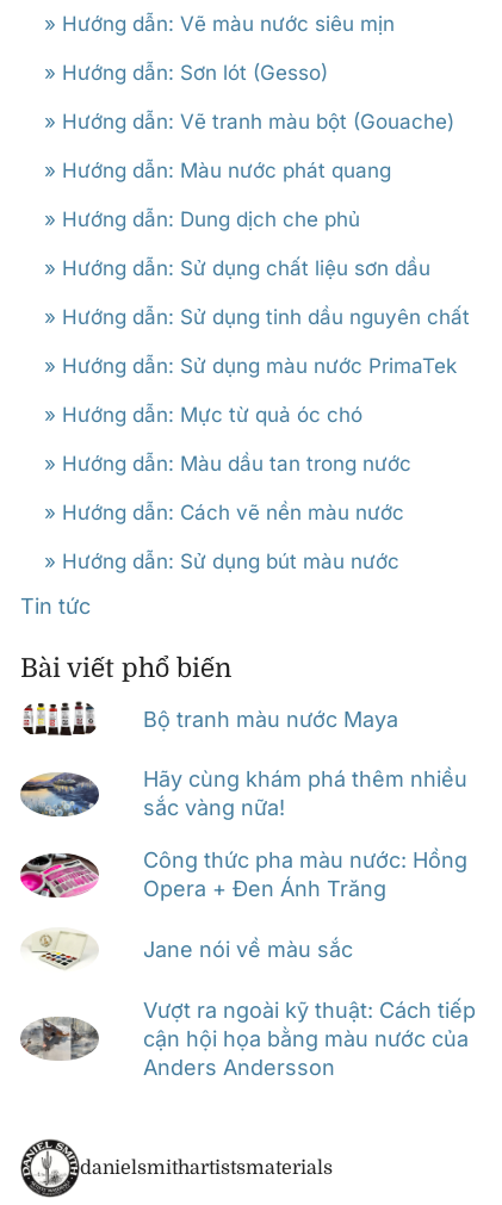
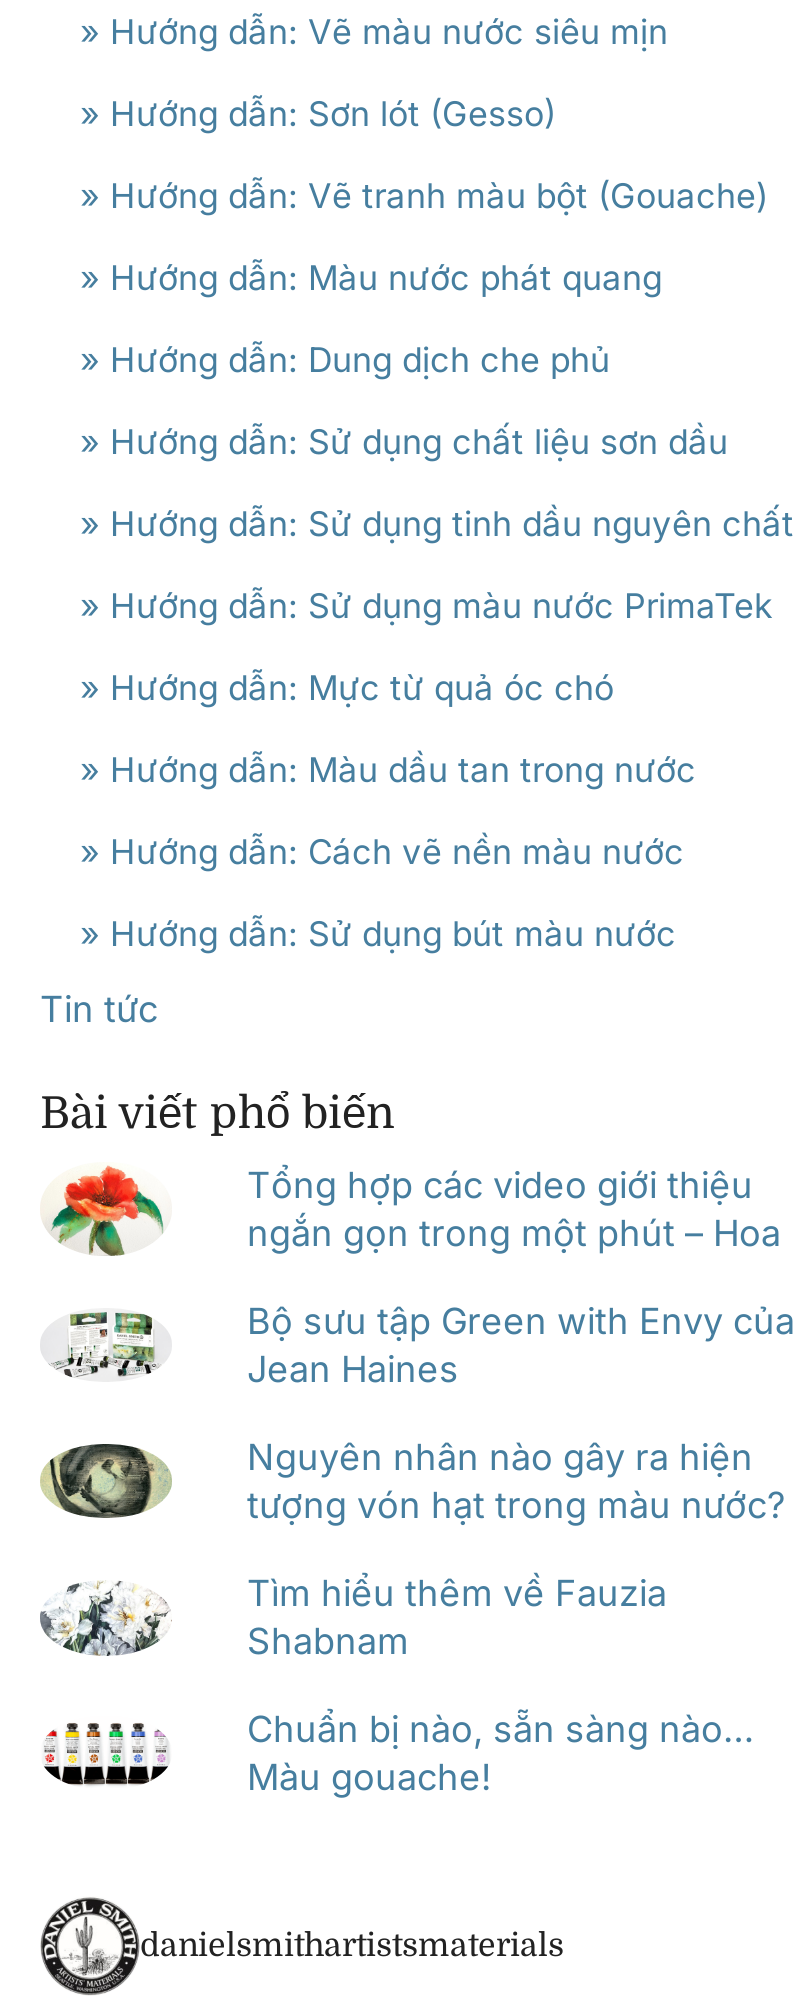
[23,700,97,753] [image] -> [44,1164,166,1258] [image]
[144,706,399,731] Bộ tranh màu nước Maya -> [247,1164,781,1254] Tổng hợp các video giới thiệu | ngắn gọn trong một phút – Hoa
[19,767,468,826] [image] | Hãy cùng khám phá thêm nhiều | sắc vàng nữa! -> [40,1288,795,1390] [image] | Bộ sưu tập Green with Envy của | Jean Haines
[19,848,468,909] [image] | Công thức pha màu nước: Hồng | Opera + Đen Ánh Trăng -> [38,1424,785,1526] [image] | Nguyên nhân nào gây ra hiện | tượng vón hạt trong màu nước?
[20,928,354,992] [image] | Jane nói về màu sắc -> [38,1552,667,1662] [image] | Tìm hiểu thêm về Fauzia | Shabnam
[19,997,476,1079] [image] | Vượt ra ngoài kỹ thuật: Cách tiếp | cận hội họa bằng màu nước của | Anders Andersson -> [40,1698,755,1798] [image] | Chuẩn bị nào, sẵn sàng nào… | Màu gouache!

